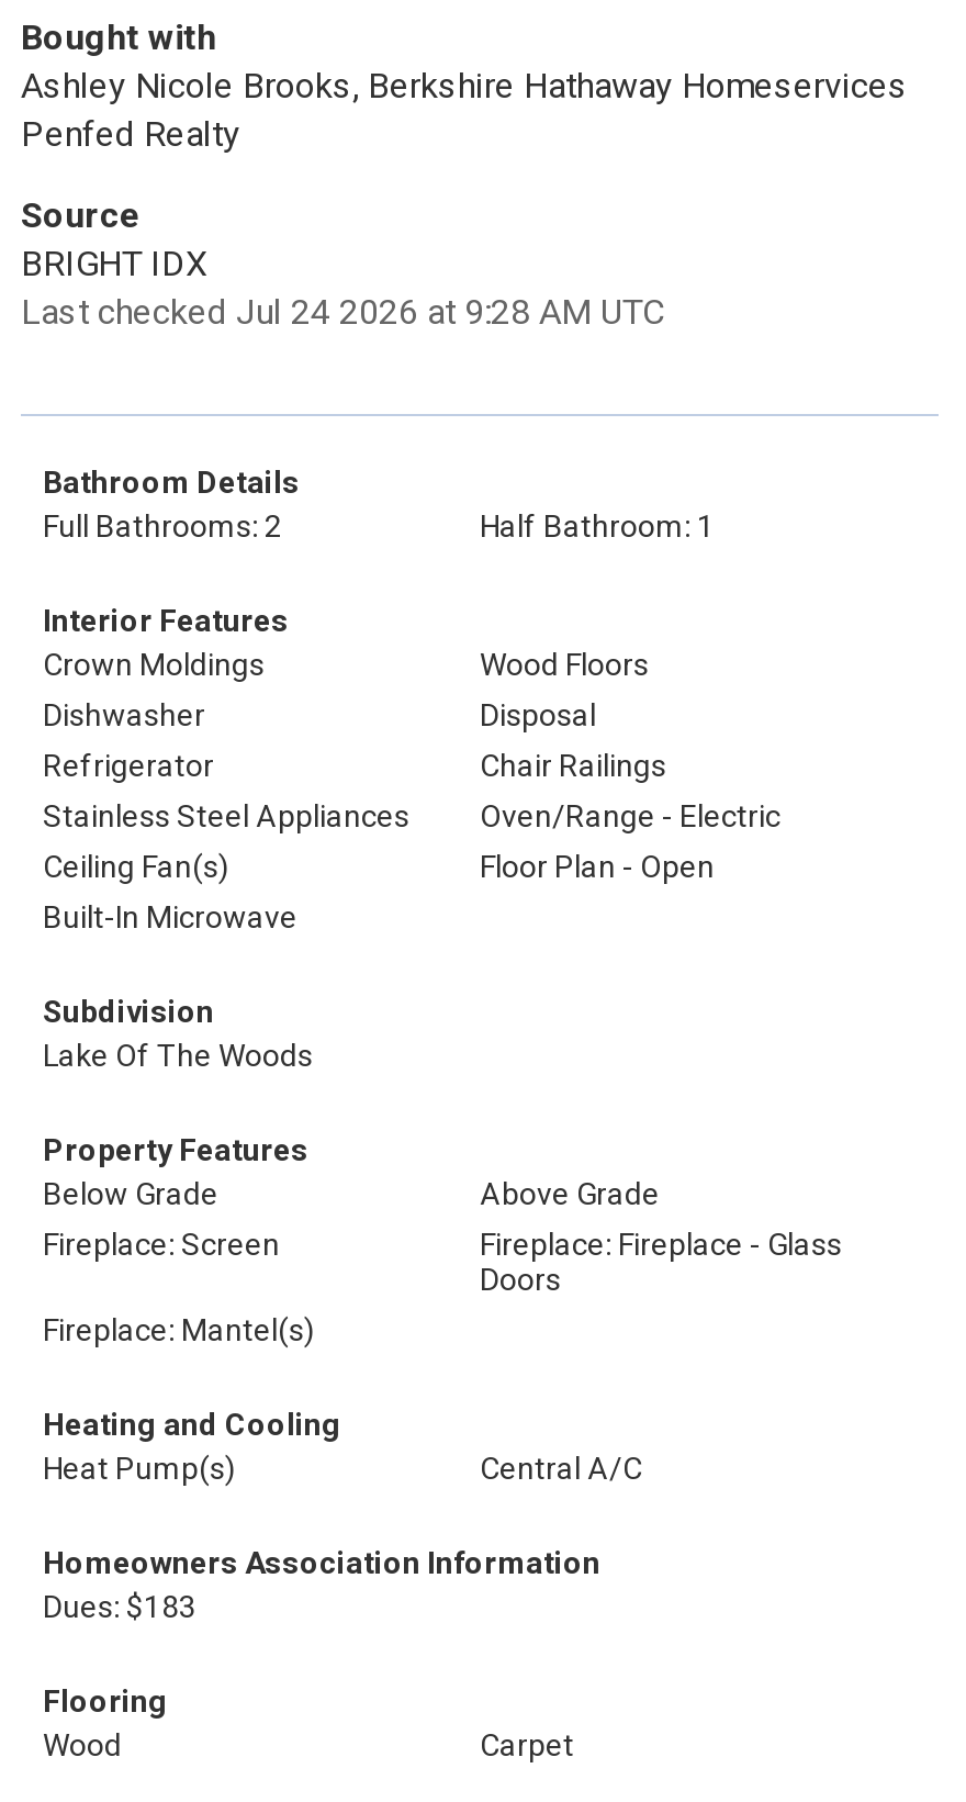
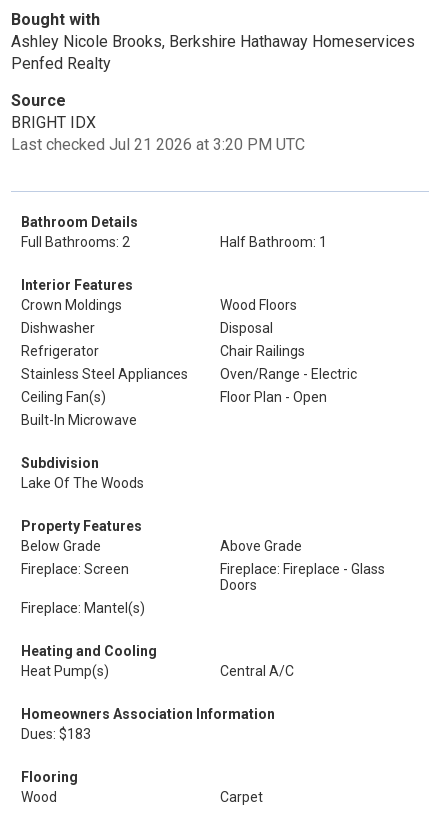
[21,291,664,333] Last checked Jul 24 2026 at 9:28 AM UTC -> [11,135,305,154] Last checked Jul 21 2026 at 3:20 PM UTC

